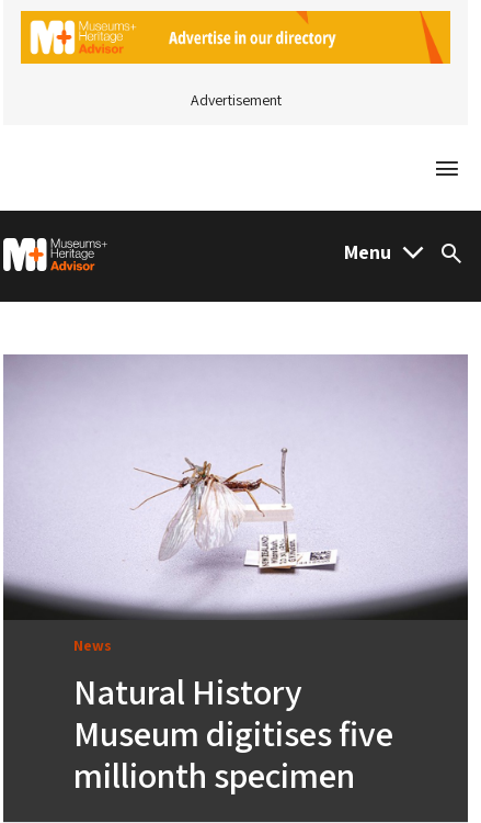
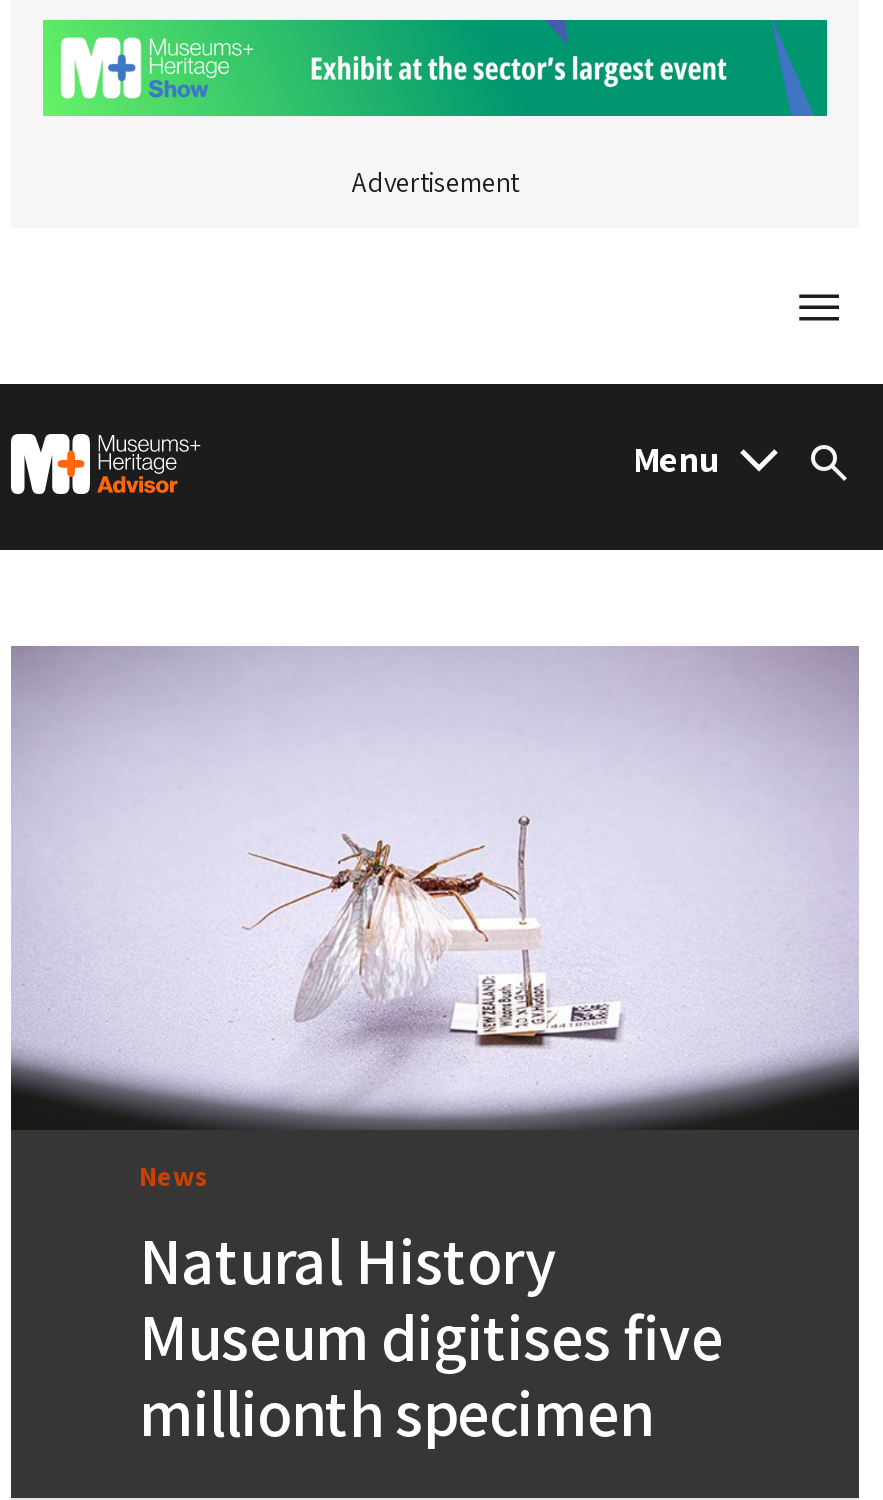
[20,10,451,65] [image] -> [41,18,829,118] [image]

